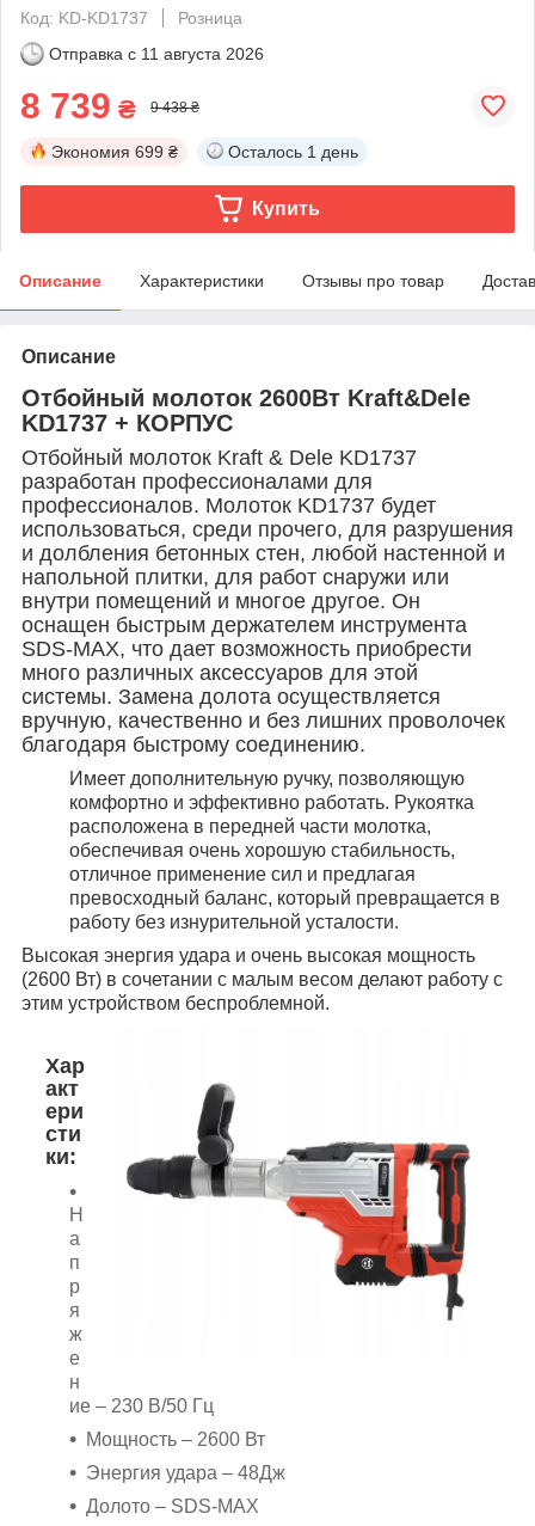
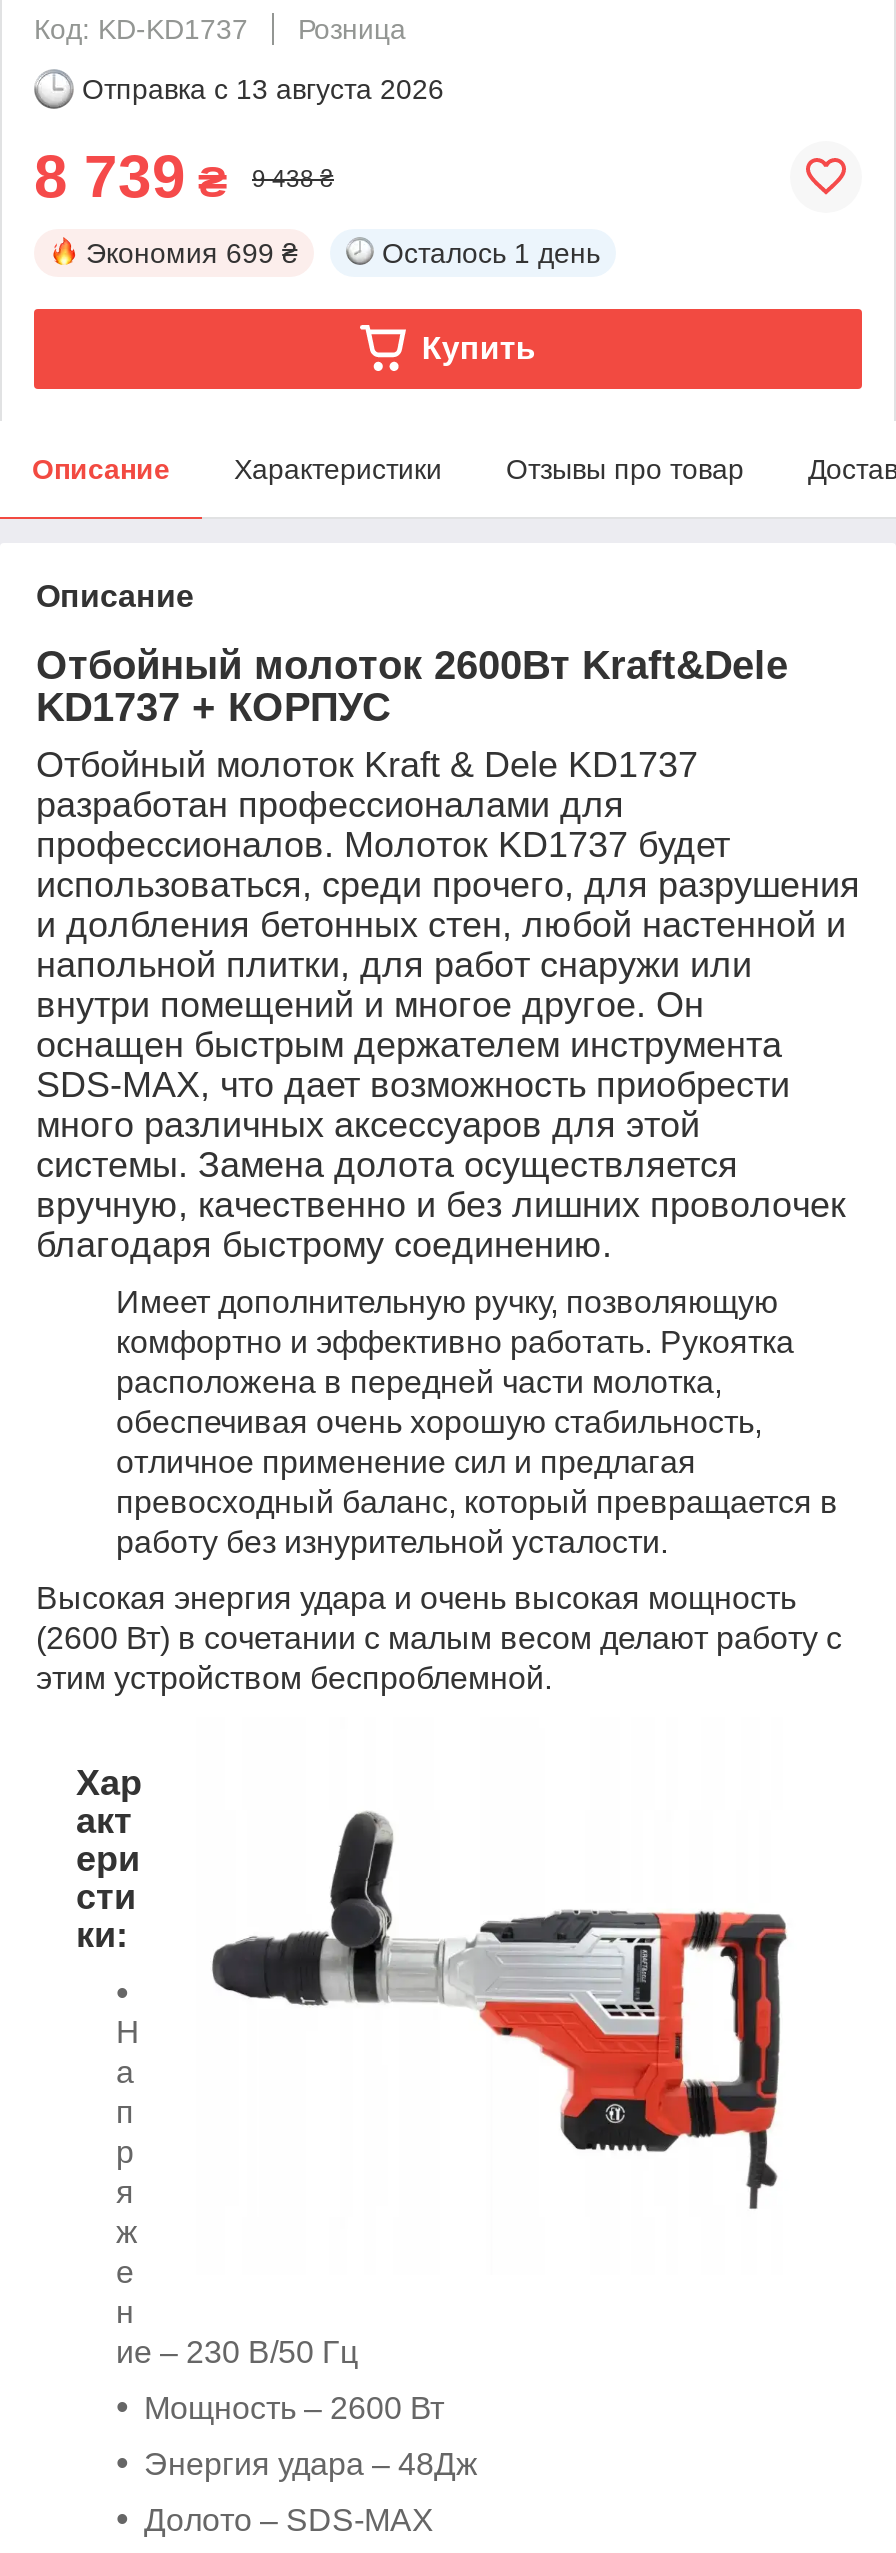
[49,44,264,63] Отправка с 11 августа 2026 -> [82,73,444,105] Отправка с 13 августа 2026

